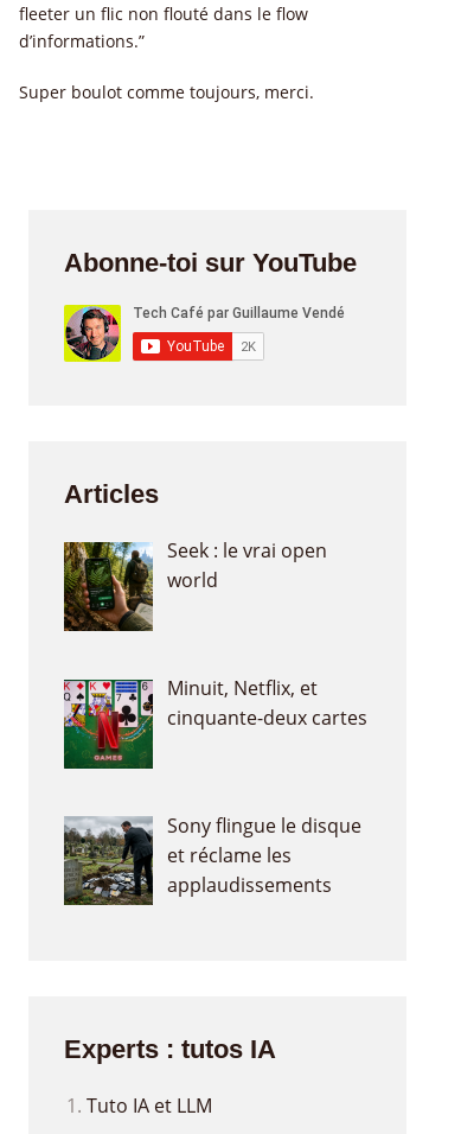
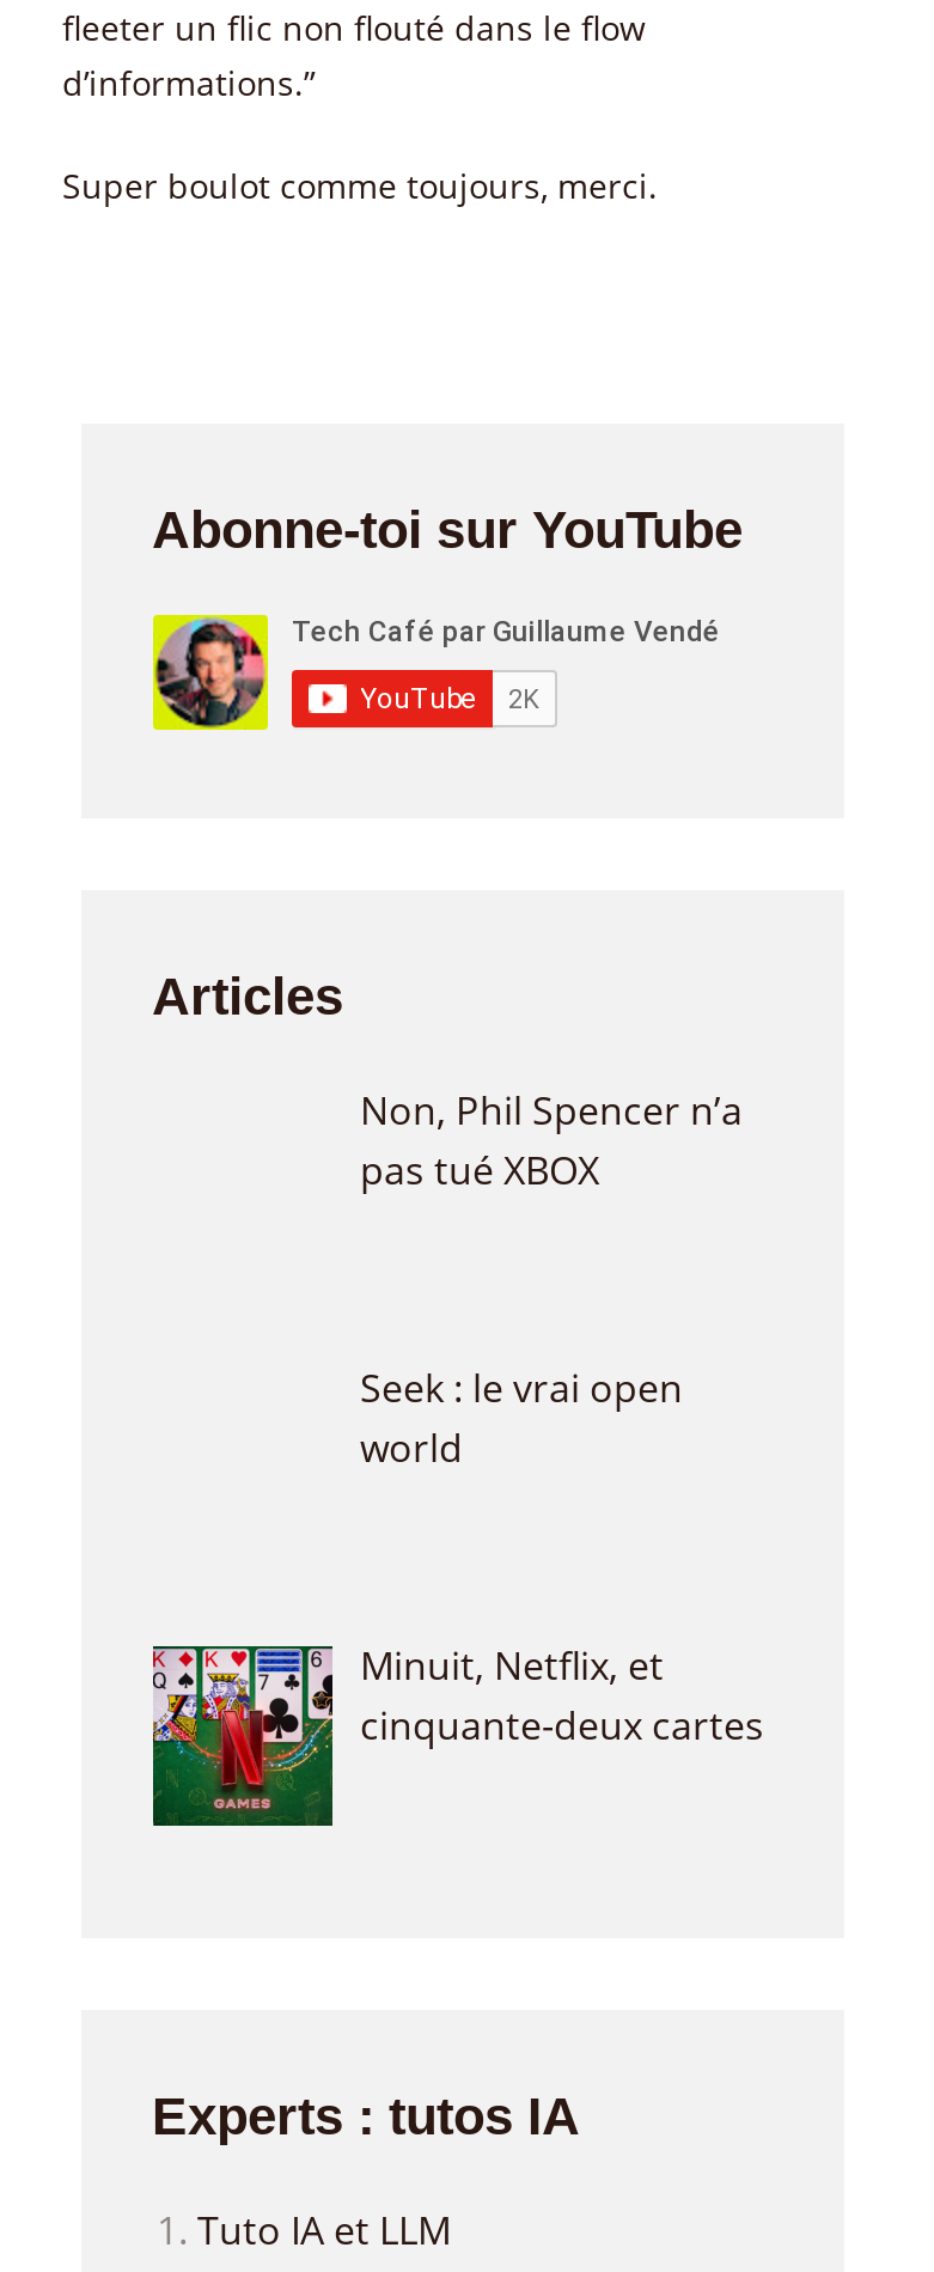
none -> [360,1084,743,1196] Non, Phil Spencer n’a | pas tué XBOX
moved [63,537,367,767] -> [151,1361,764,1826]: [image] | Seek : le vrai open | world | Minuit, Netflix, et | cinquante-deux cartes
[63,541,154,632] [image] -> none
[63,812,361,906] [image] | Sony flingue le disque | et réclame les | applaudissements -> none

